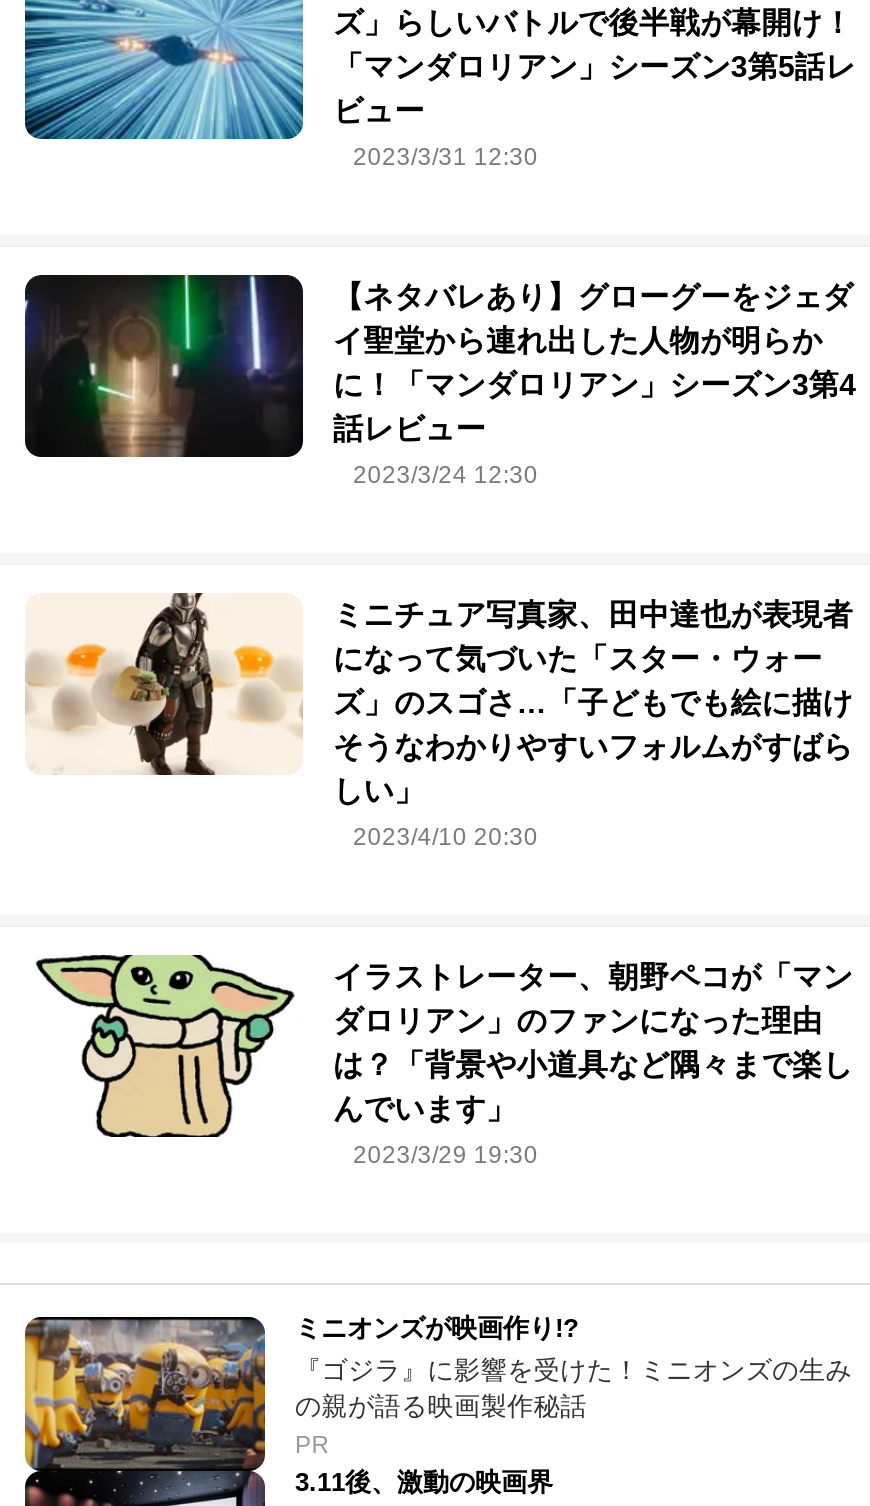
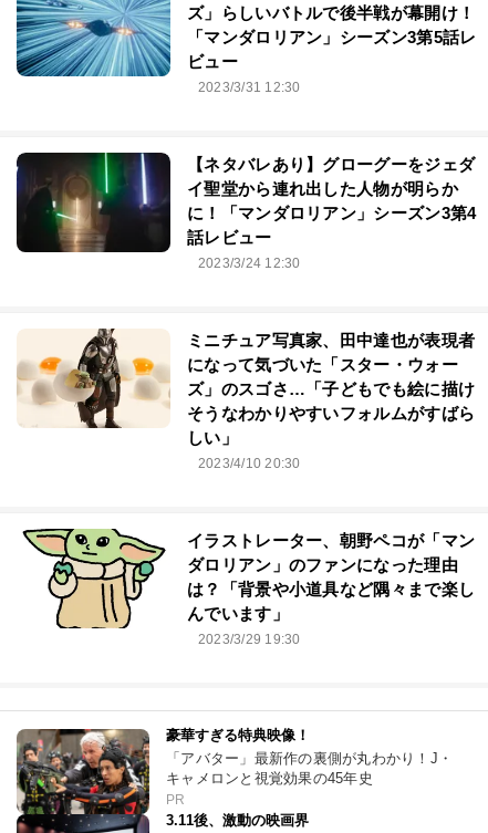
[23,1314,852,1472] [image] | ミニオンズが映画作り!? | 『ゴジラ』に影響を受けた！ミニオンズの生み | の親が語る映画製作秘話 -> [15,727,453,815] [image] | 豪華すぎる特典映像！ | 「アバター」最新作の裏側が丸わかり！J・ | キャメロンと視覚効果の45年史

